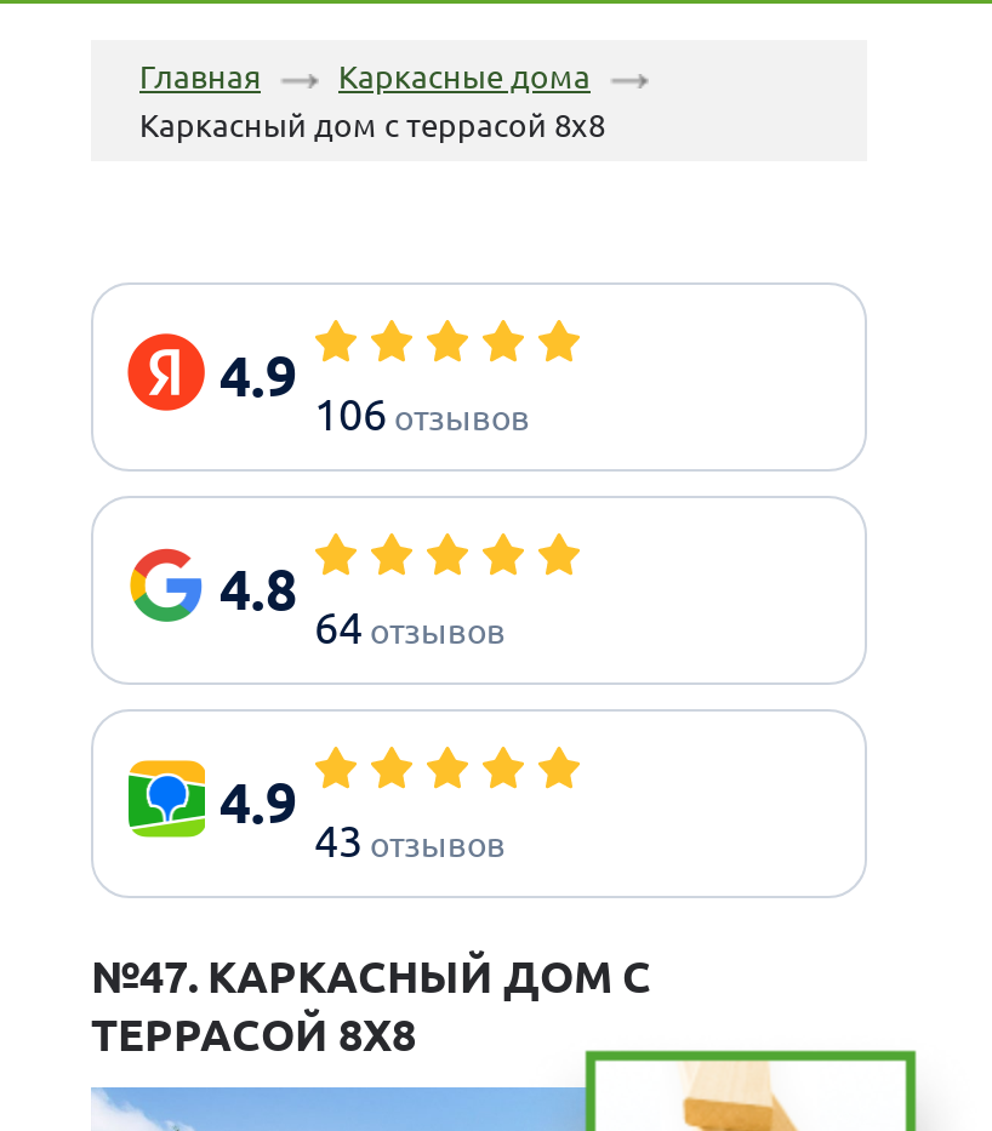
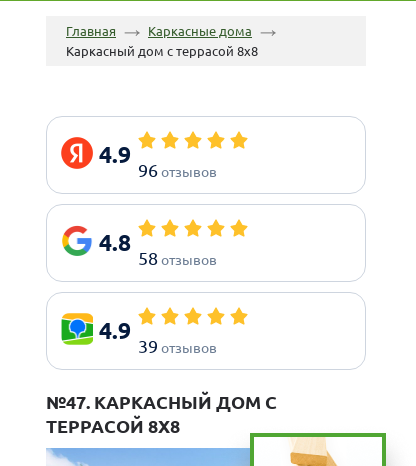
[314,387,530,438] 106 отзывов -> [138,159,217,180] 96 отзывов
[314,600,506,651] 64 отзывов -> [138,247,217,268] 58 отзывов
[314,814,506,865] 43 отзывов -> [138,335,217,356] 39 отзывов

